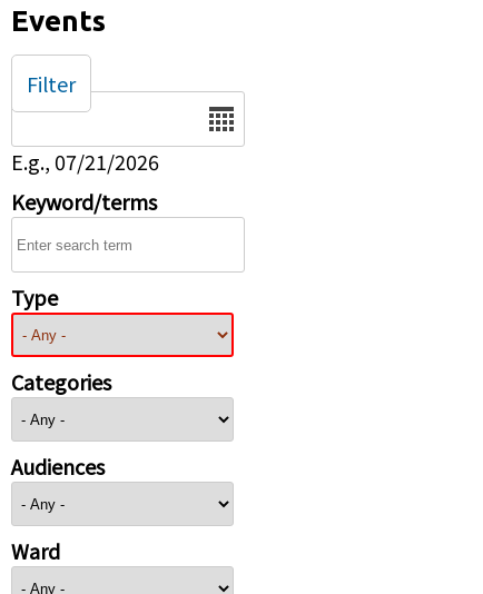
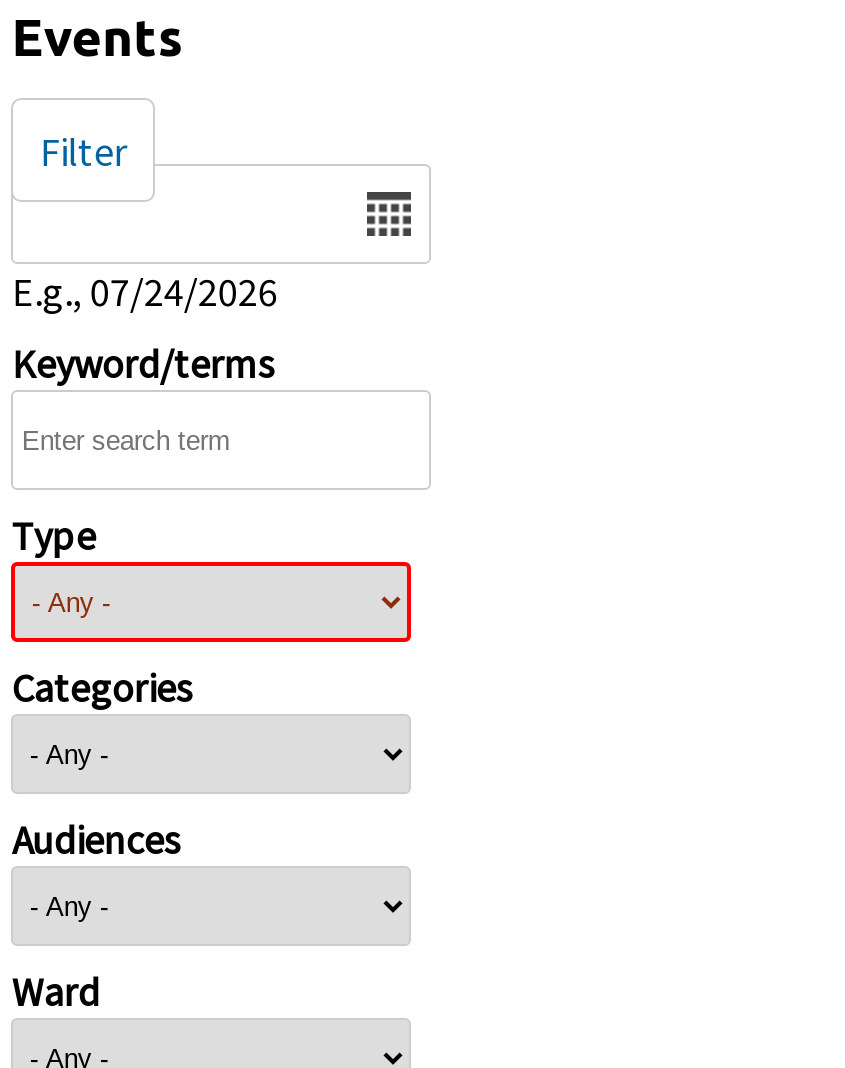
[12,147,160,176] E.g., 07/21/2026 -> [12,264,278,316] E.g., 07/24/2026

